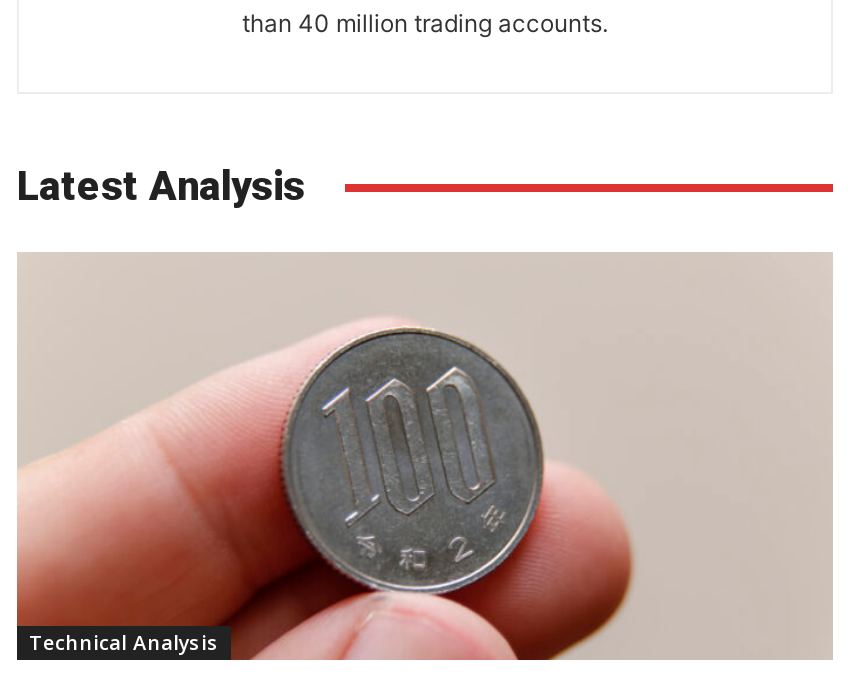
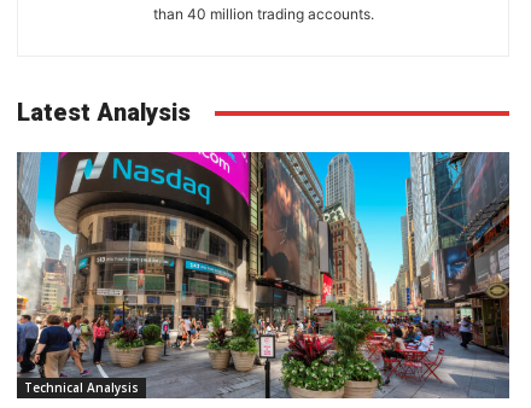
[15,252,833,662] [image] -> [16,151,510,400] [image]

